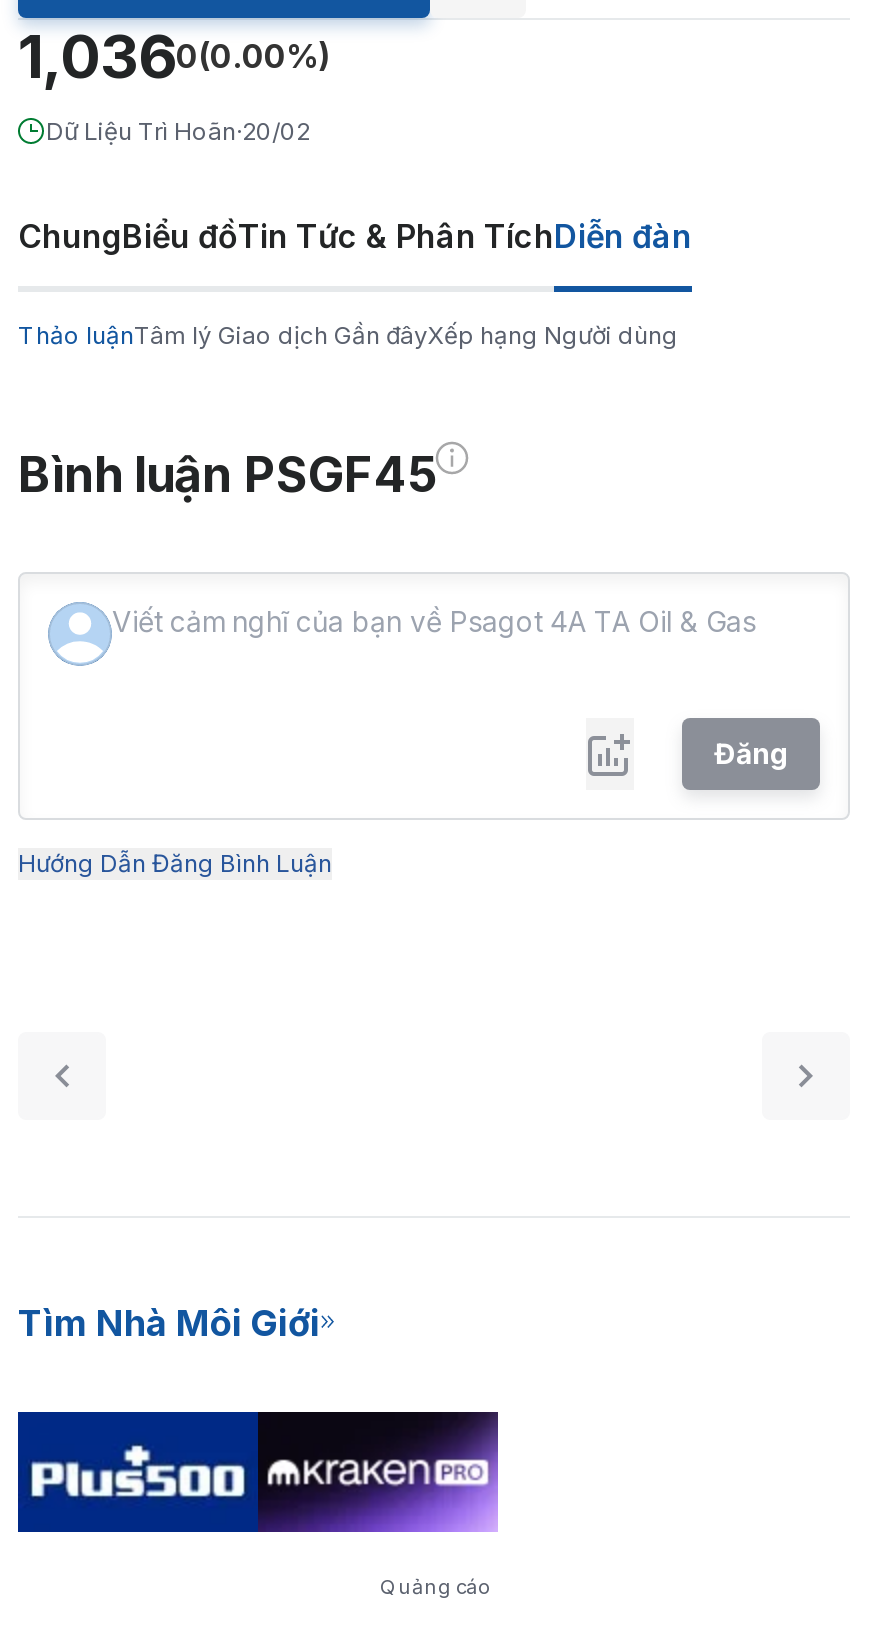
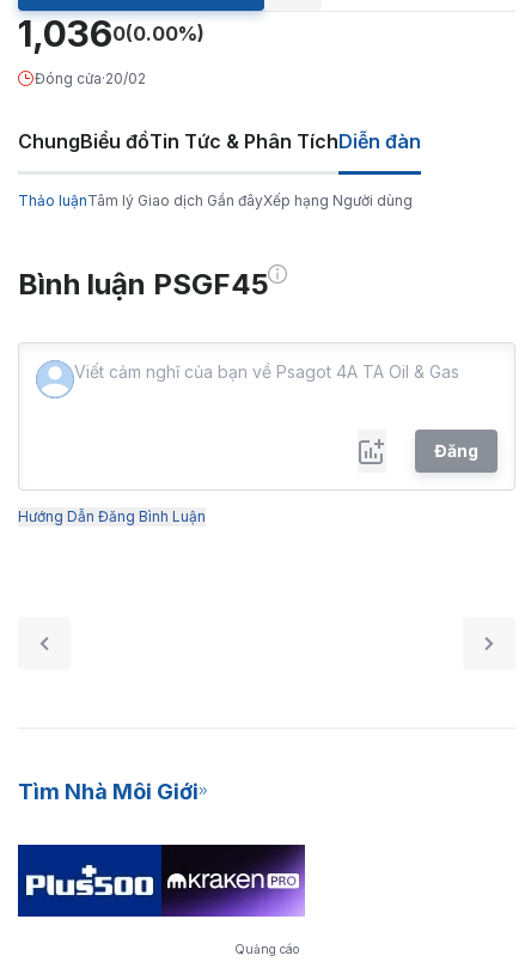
[46,116,310,146] Dữ Liệu Trì Hoãn·20/02 -> [35,69,146,87] Đóng cửa·20/02

